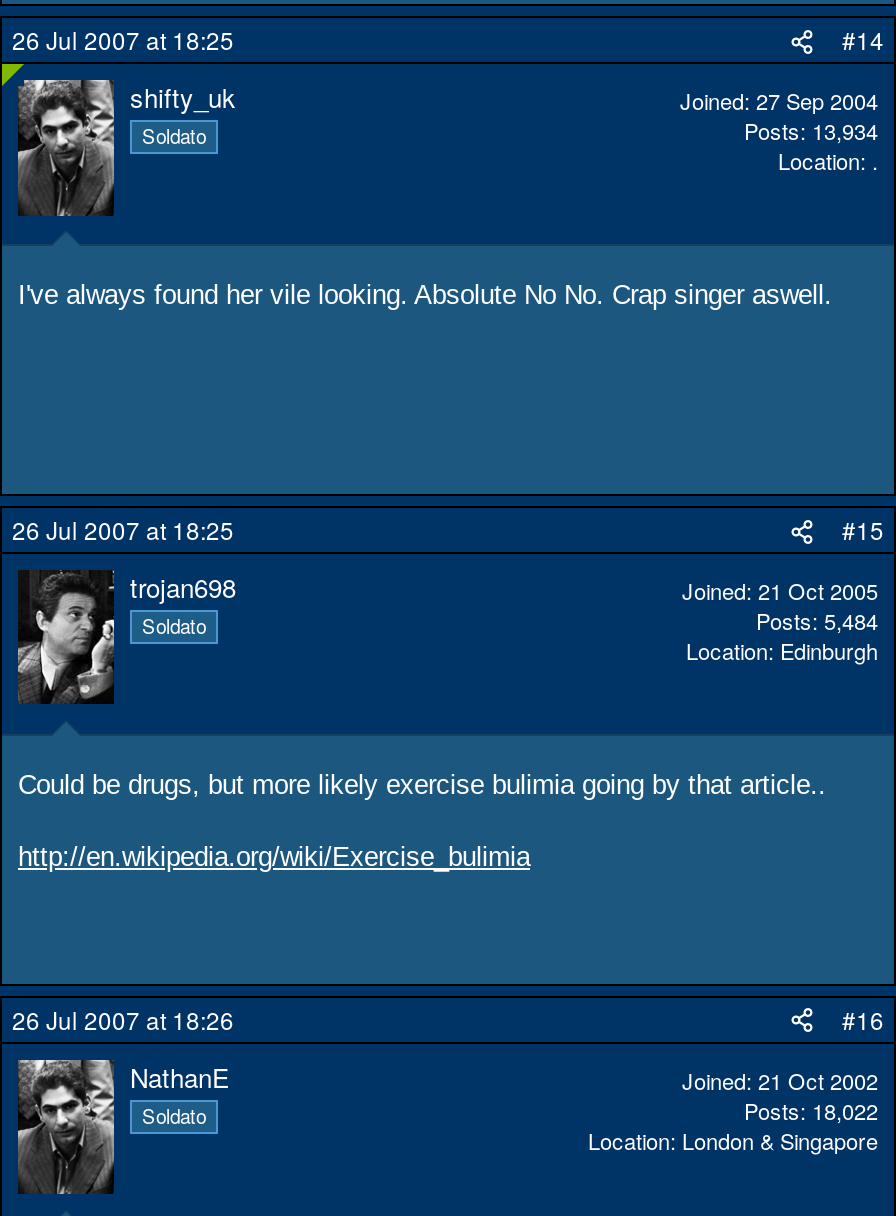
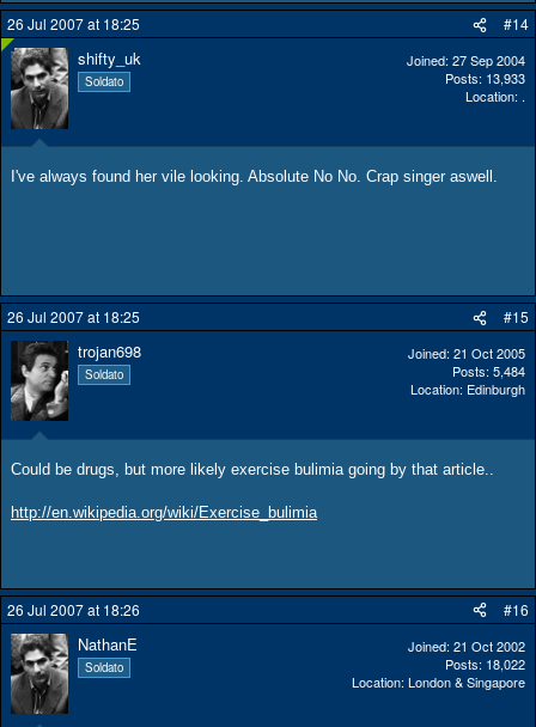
[744,115,878,147] Posts 13,934 -> [445,69,525,88] Posts 13,933

